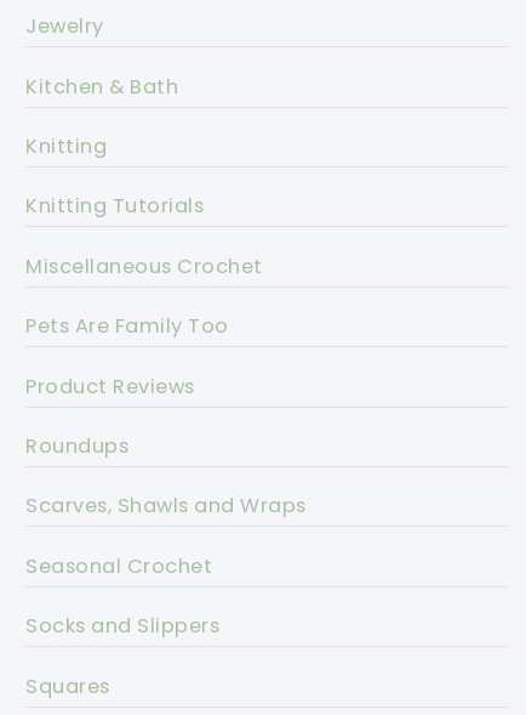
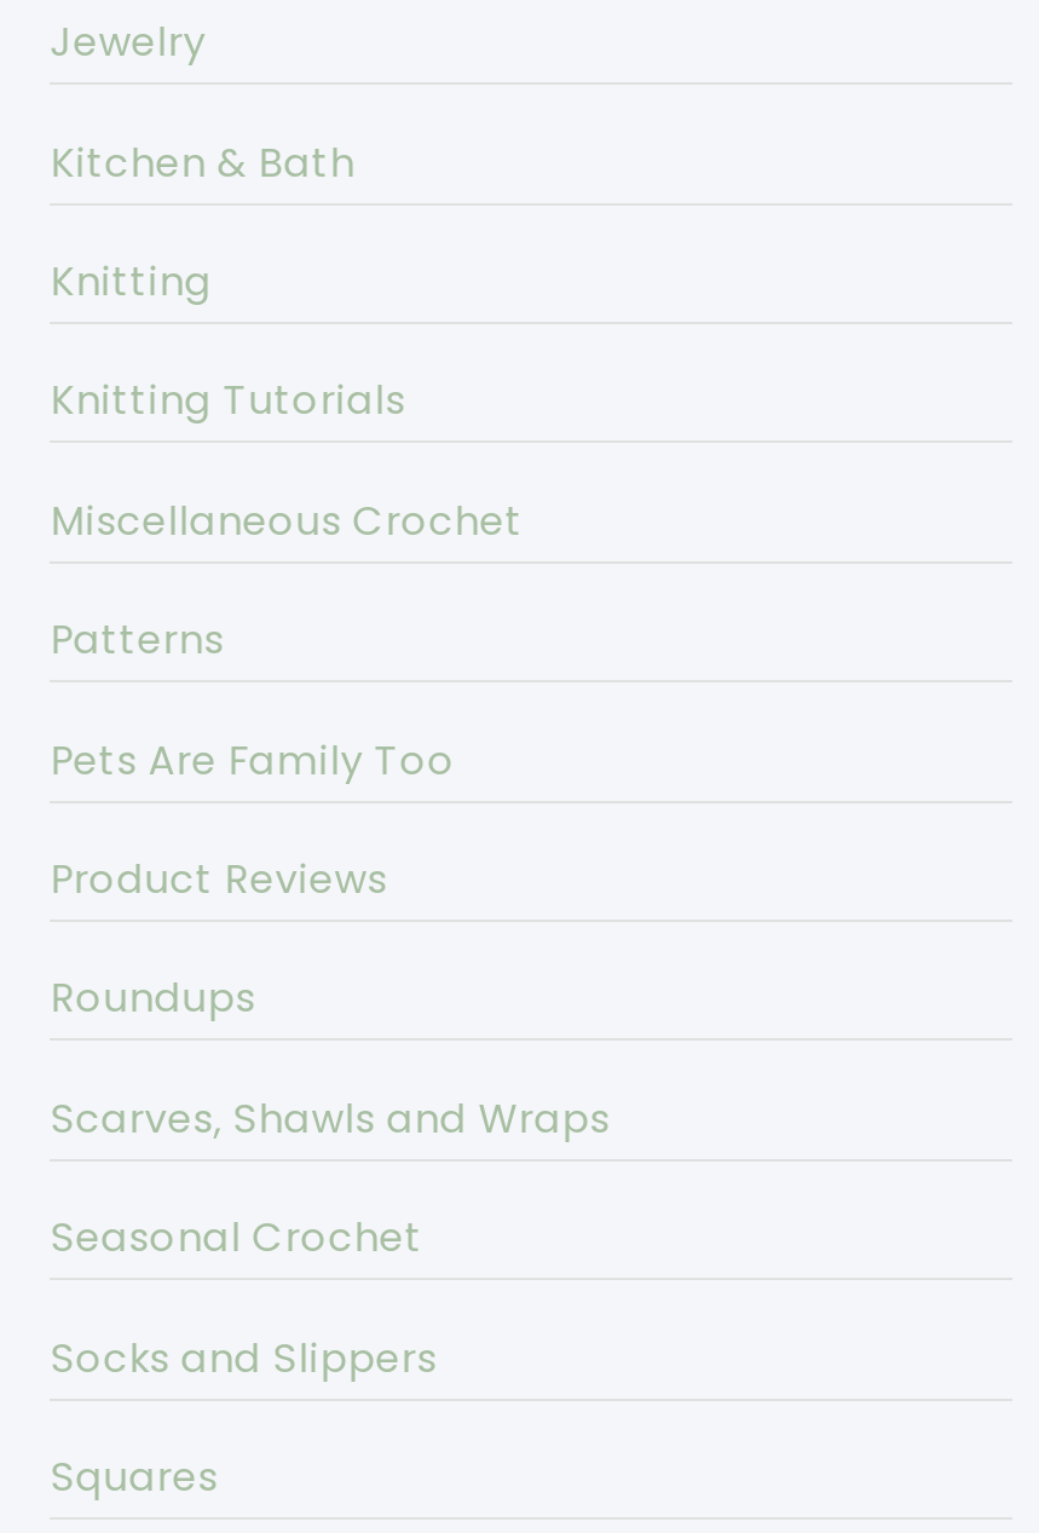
none -> [50,612,224,668] Patterns

